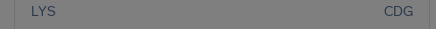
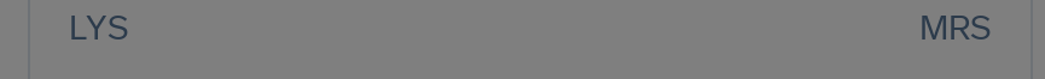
[384,3,413,20] CDG -> [919,7,992,48] MRS

